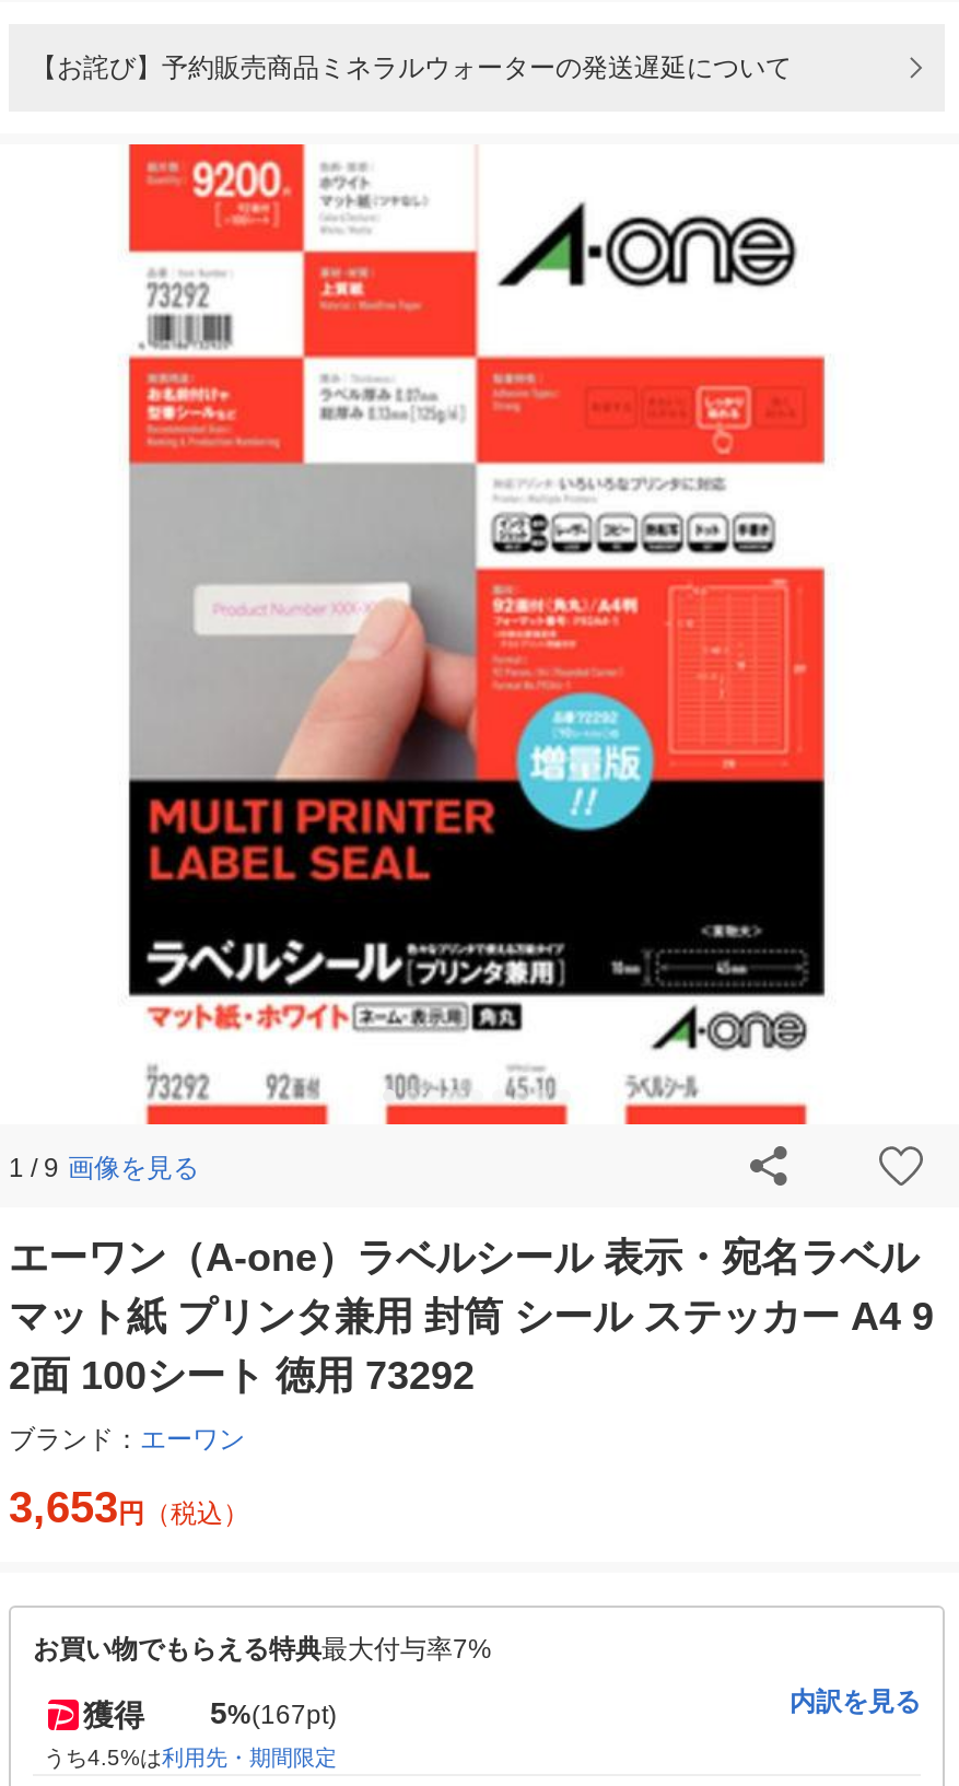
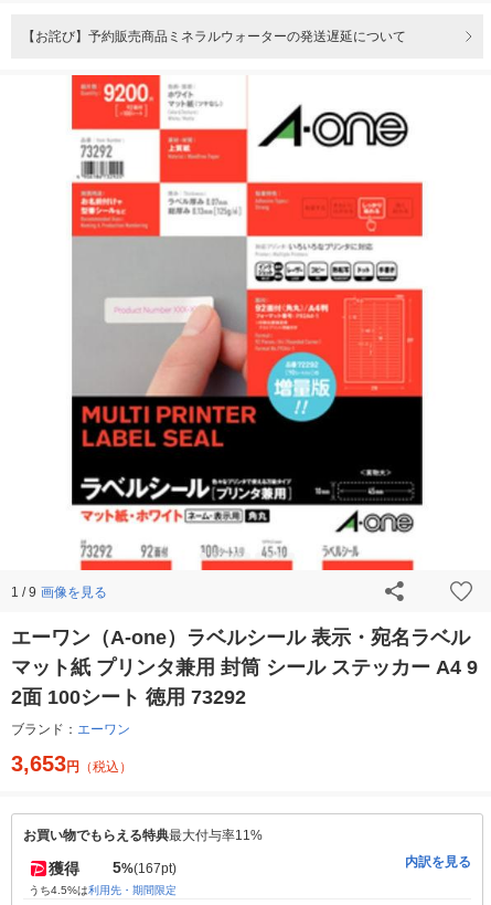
[33,1635,492,1665] お買い物でもらえる特典最大付与率7% -> [23,828,263,843] お買い物でもらえる特典最大付与率11%

